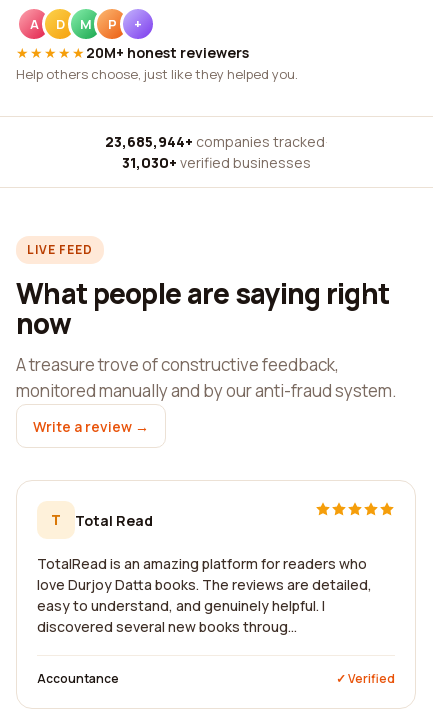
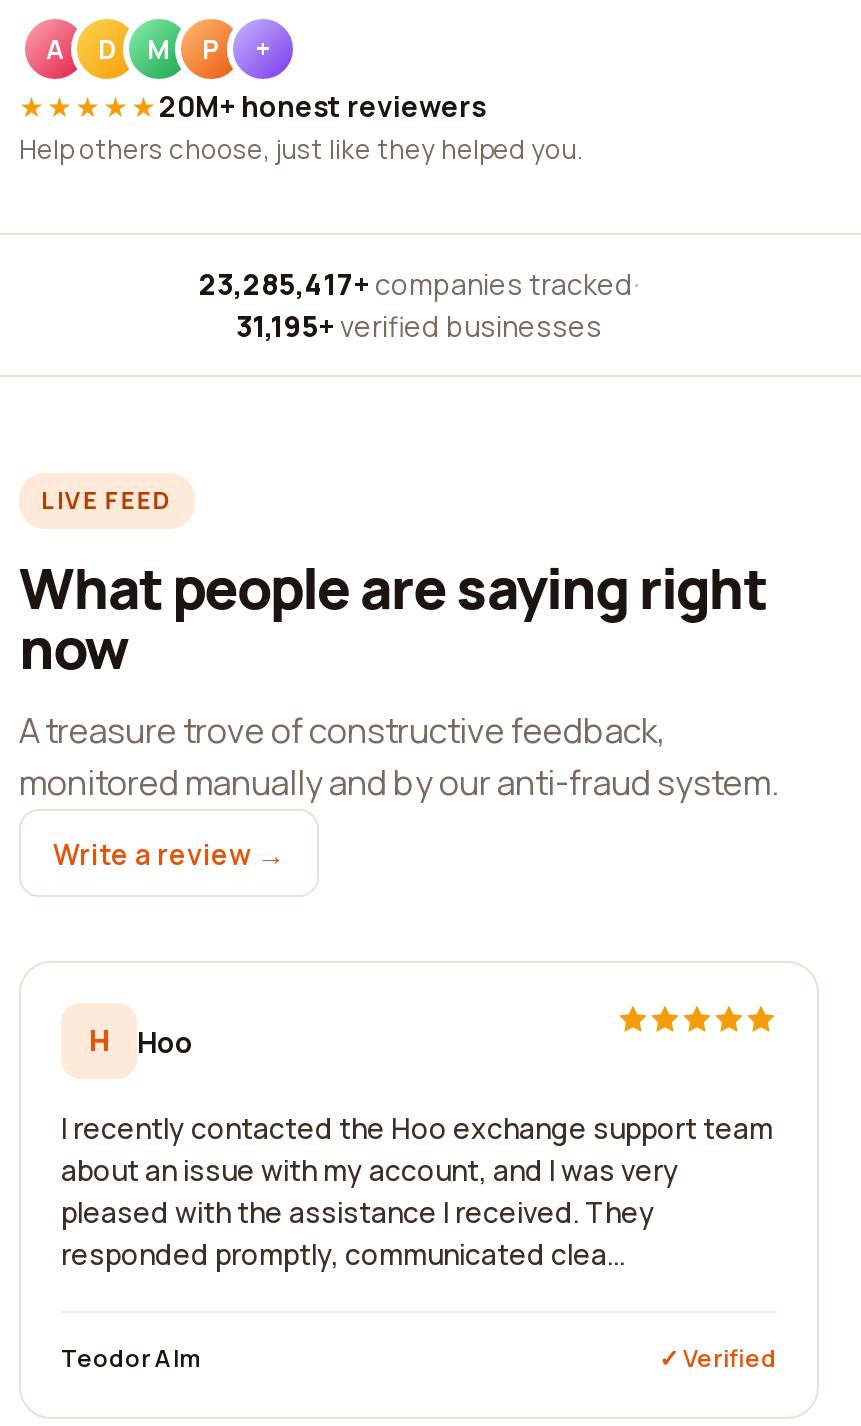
[104,132,327,151] 23,685,944+ companies tracked · -> [199,265,639,303] 23,285,417+ companies tracked ·
[121,153,310,172] 31,030+ verified businesses -> [236,307,602,345] 31,195+ verified businesses
[51,510,153,529] T | Total Read -> [89,1021,193,1060] H | Hoo
[37,554,372,636] TotalRead is an amazing platform for readers who | love Durjoy Datta books. The reviews are detailed, | easy to understand, and genuinely helpful. I | discovered several new books throug... -> [61,1109,773,1273] I recently contacted the Hoo exchange support team | about an issue with my account, and I was very | pleased with the assistance I received. They | responded promptly, communicated clea...
[37,670,119,687] Accountance -> [61,1341,201,1375] Teodor Alm

